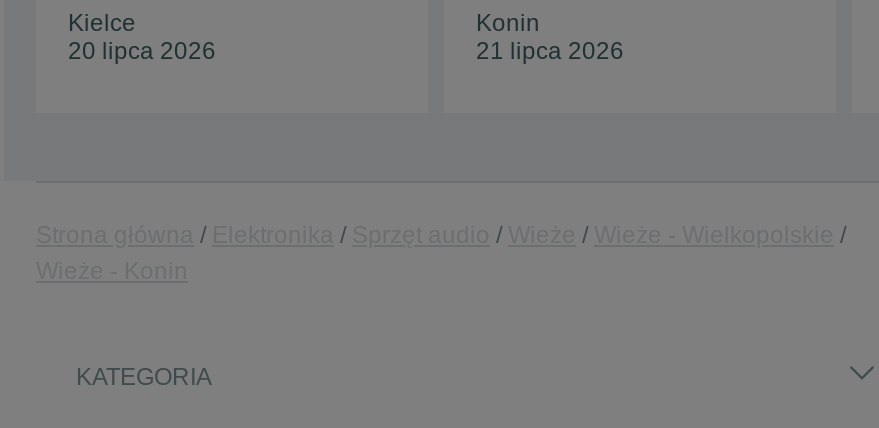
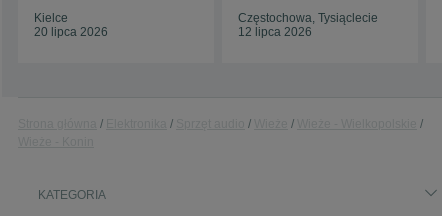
[476,9,624,65] Konin | 21 lipca 2026 -> [238,11,378,39] Częstochowa, Tysiąclecie | 12 lipca 2026

